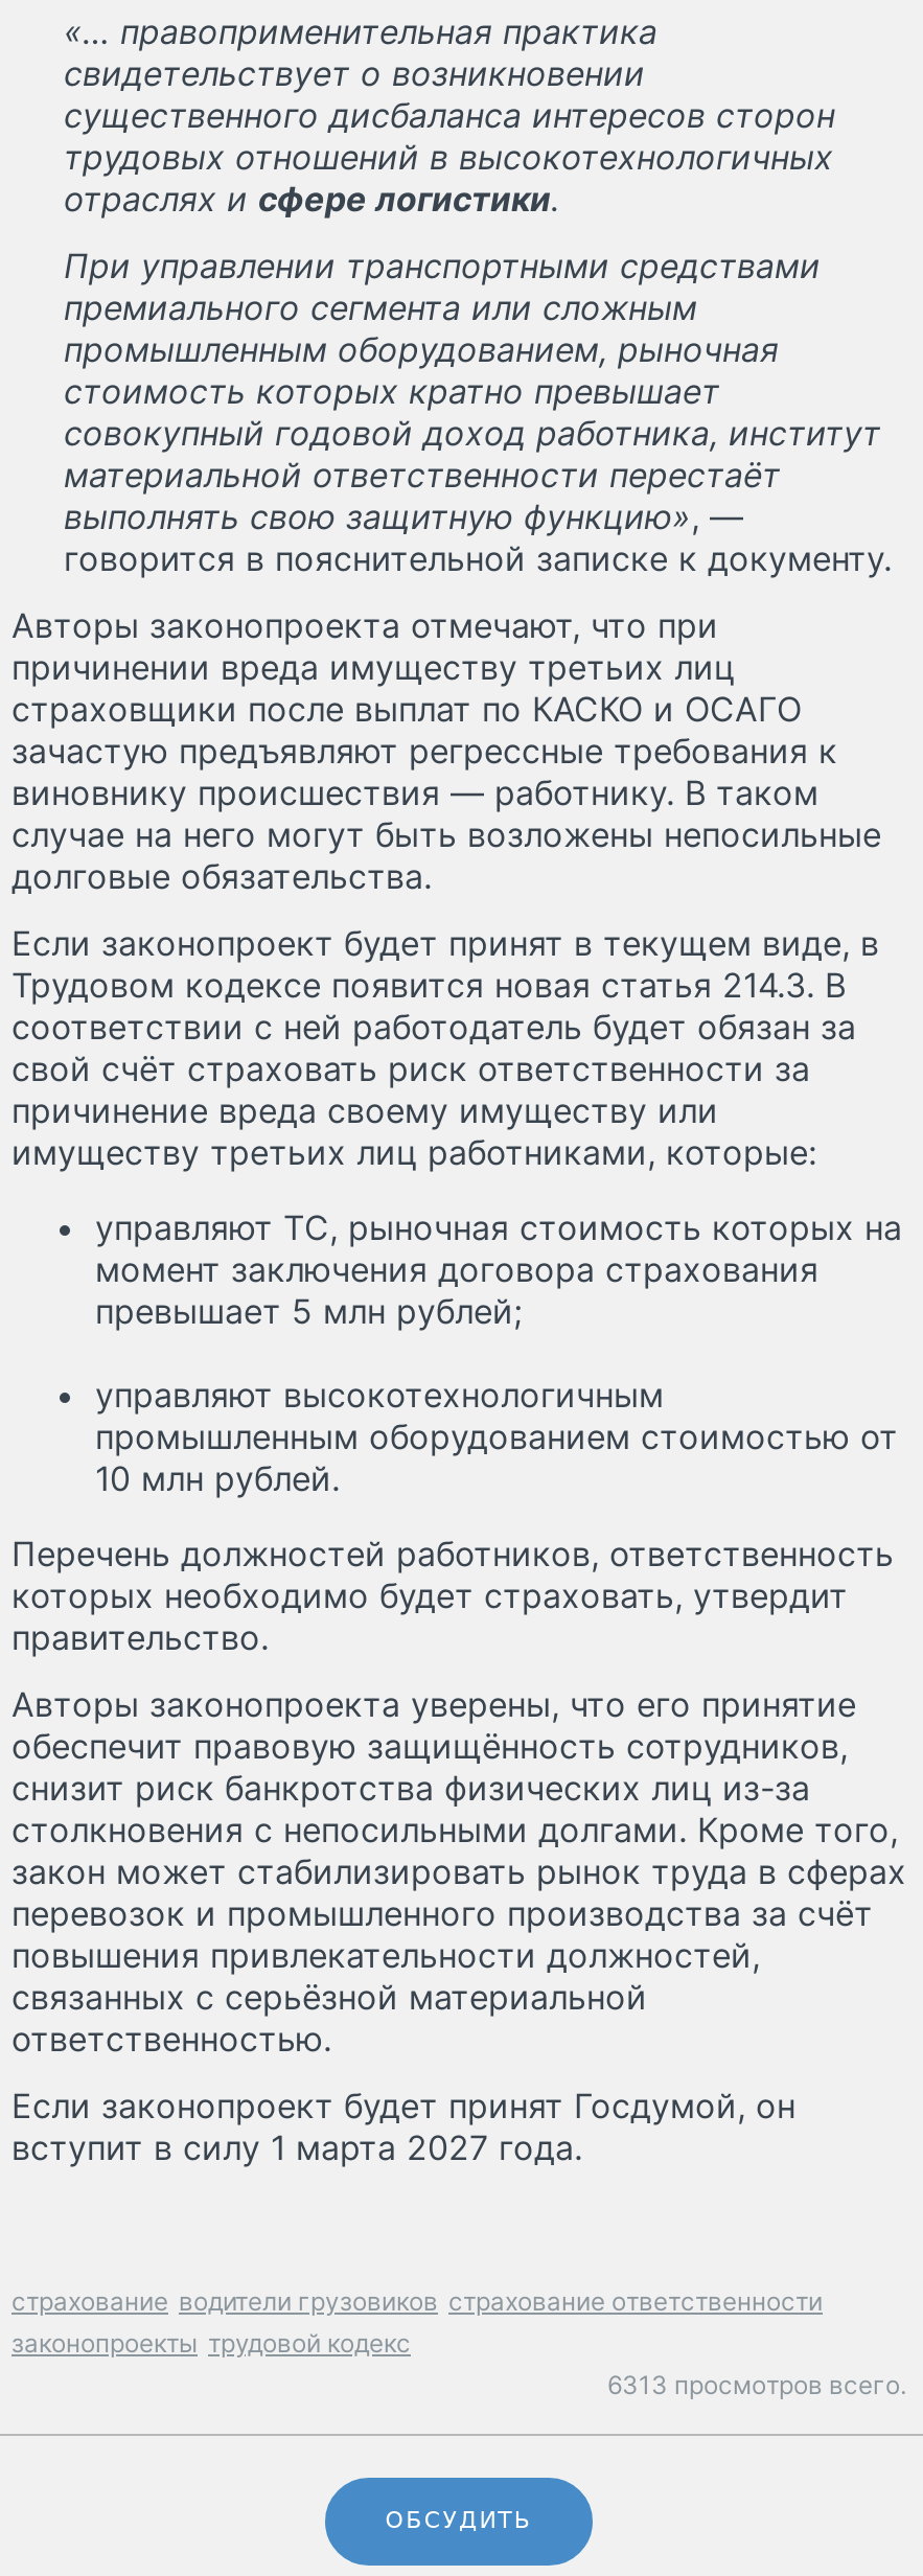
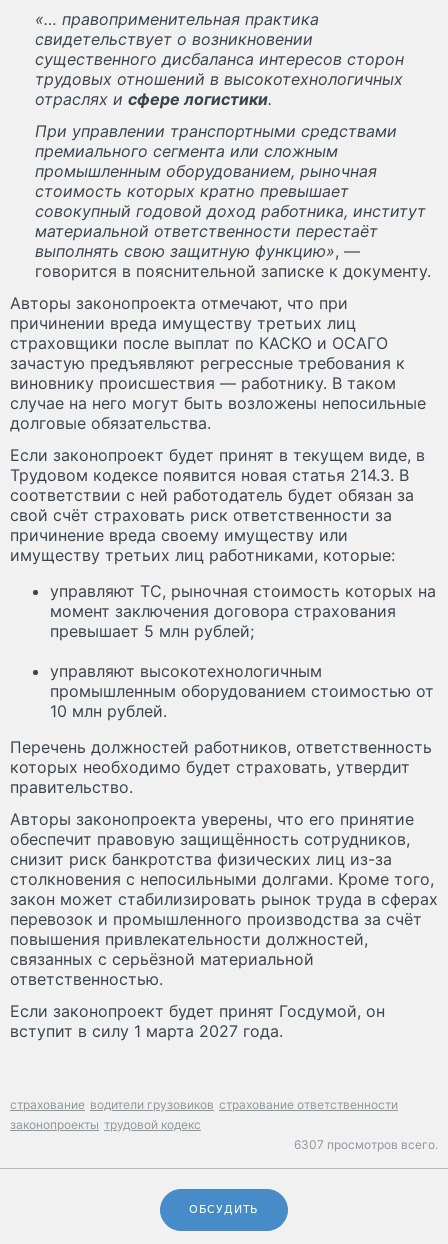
[607,2369,906,2400] 6313 просмотров всего. -> [294,1137,438,1152] 6307 просмотров всего.

